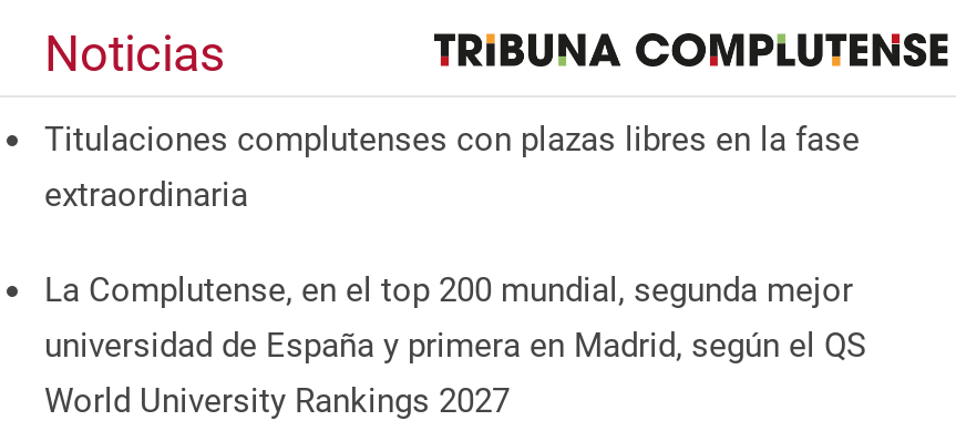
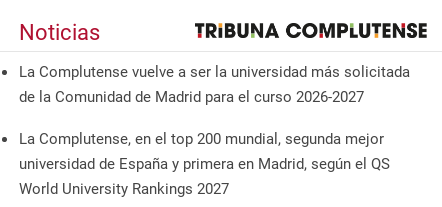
[44,120,860,216] Titulaciones complutenses con plazas libres en la fase | extraordinaria -> [19,63,410,106] La Complutense vuelve a ser la universidad más solicitada | de la Comunidad de Madrid para el curso 2026-2027

